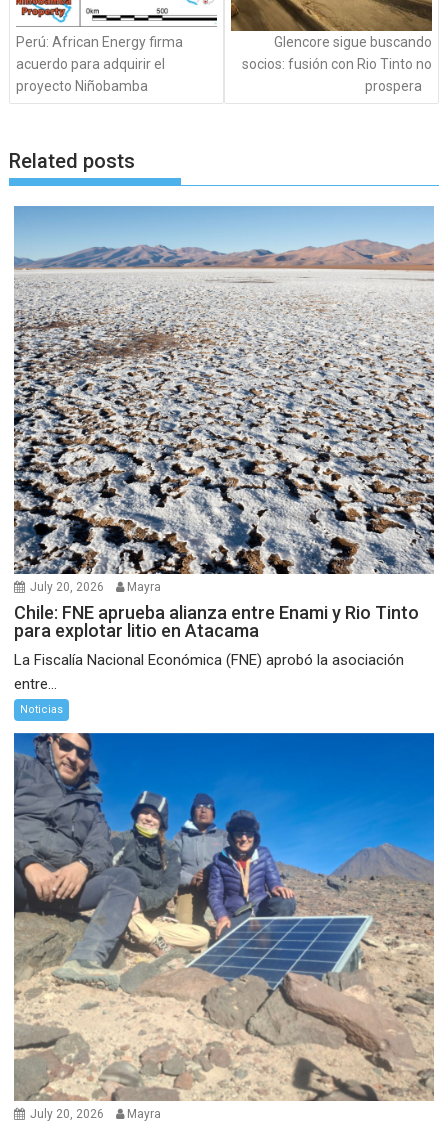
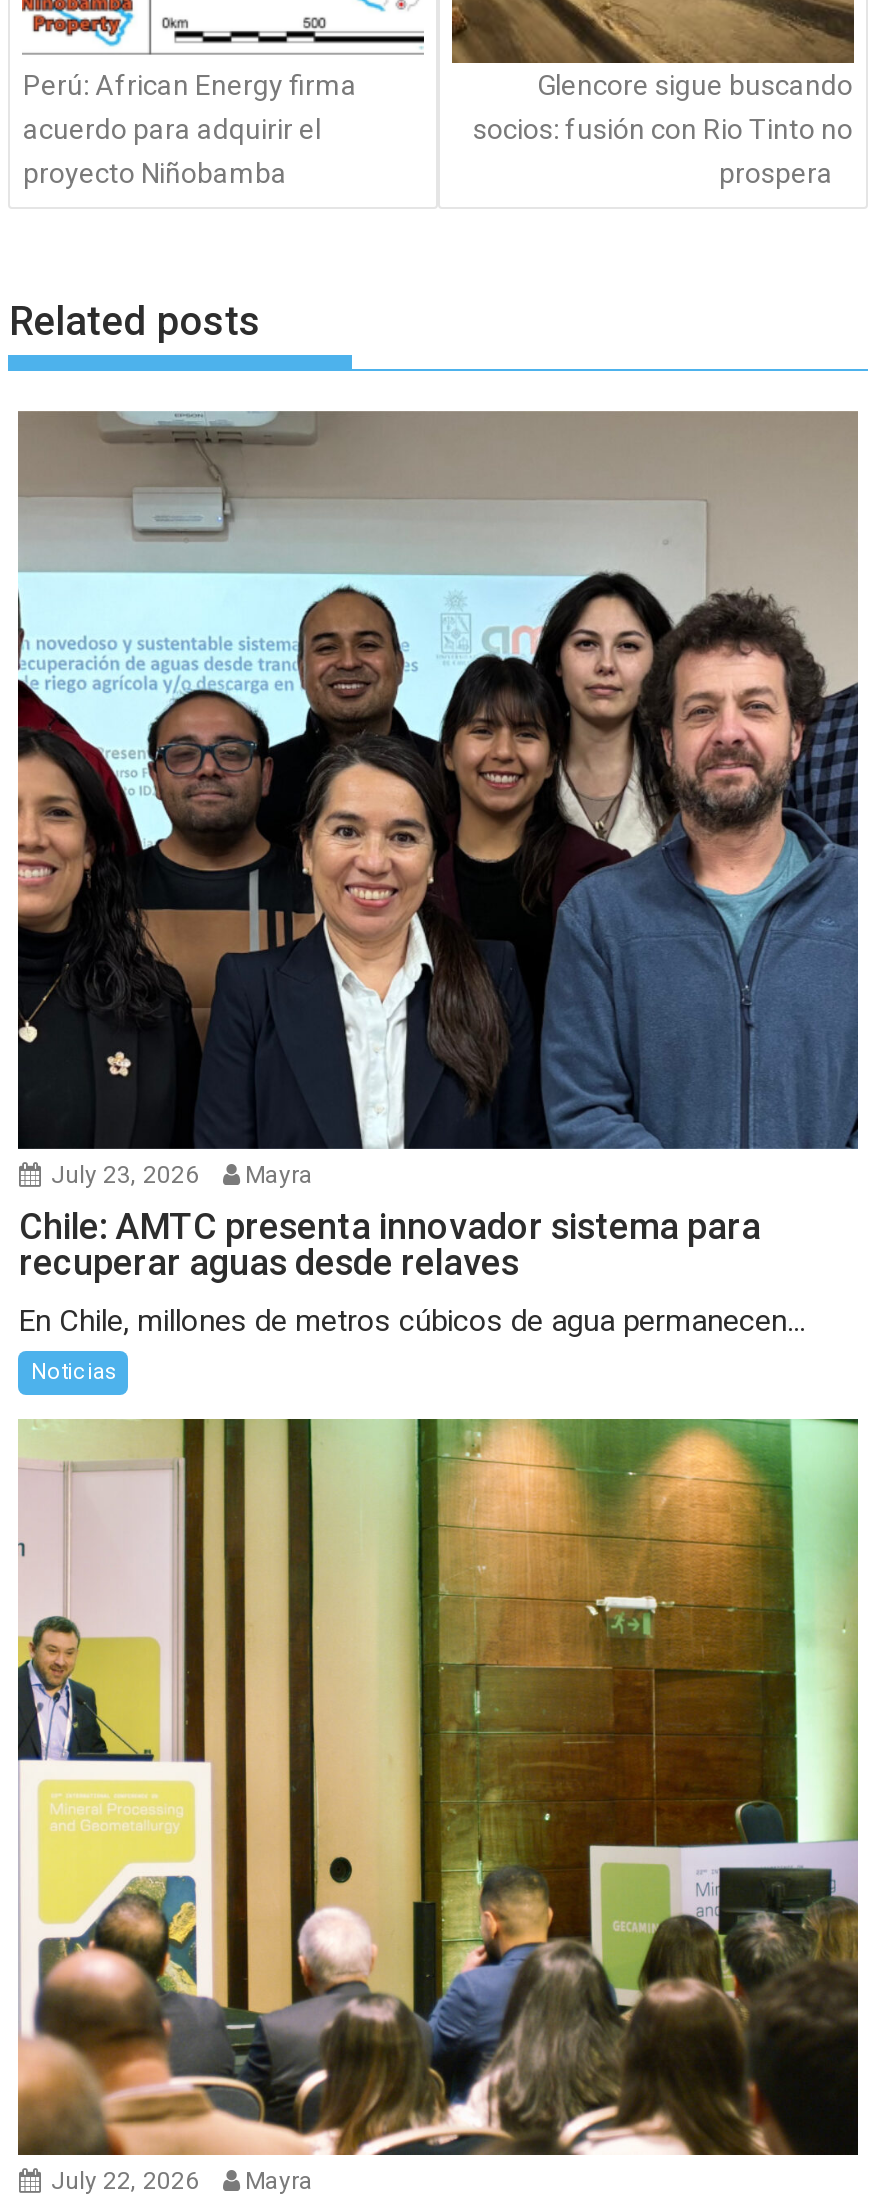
[13,206,434,594] [image] | July 20, 2026 Mayra -> [16,410,860,1188] [image] | July 23, 2026 Mayra
[14,602,419,641] Chile: FNE aprueba alianza entre Enami y Rio Tinto | para explotar litio en Atacama -> [19,1204,761,1282] Chile: AMTC presenta innovador sistema para | recuperar aguas desde relaves
[14,651,404,693] La Fiscalía Nacional Económica (FNE) aprobó la asociación | entre... -> [19,1302,805,1338] En Chile, millones de metros cúbicos de agua permanecen...
[13,732,435,1121] [image] | July 20, 2026 Mayra -> [18,1416,860,2194] [image] | July 22, 2026 Mayra

